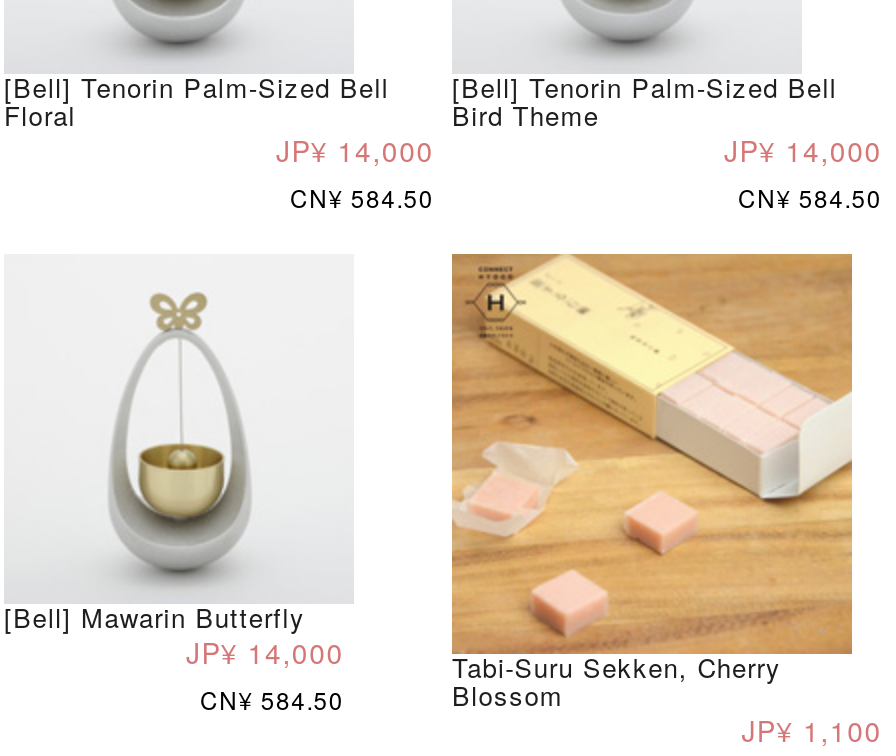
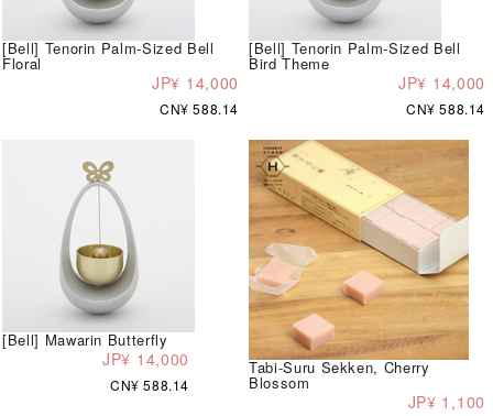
[290,179,434,213] CN¥ 584.50 -> [160,99,239,117] CN¥ 588.14
[738,179,882,213] CN¥ 584.50 -> [406,99,485,117] CN¥ 588.14
[200,681,344,715] CN¥ 584.50 -> [110,375,189,394] CN¥ 588.14

